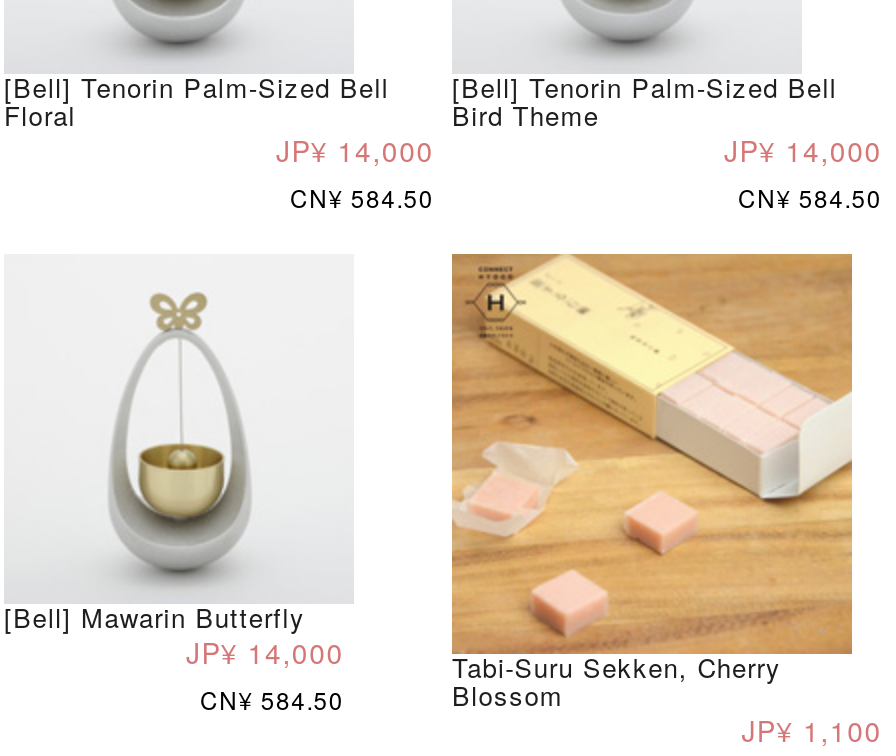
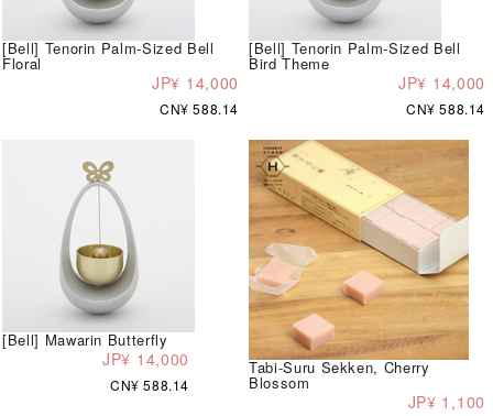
[290,179,434,213] CN¥ 584.50 -> [160,99,239,117] CN¥ 588.14
[738,179,882,213] CN¥ 584.50 -> [406,99,485,117] CN¥ 588.14
[200,681,344,715] CN¥ 584.50 -> [110,375,189,394] CN¥ 588.14

